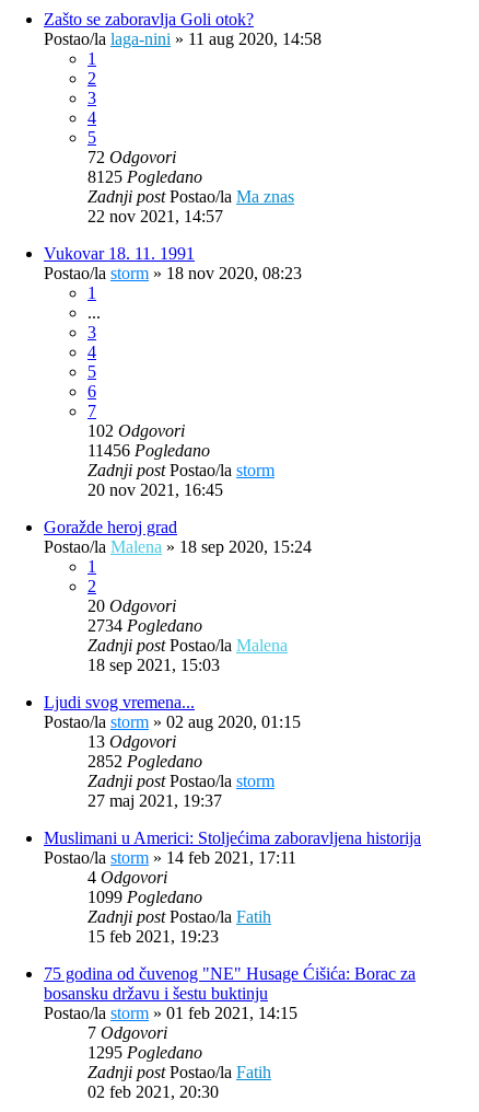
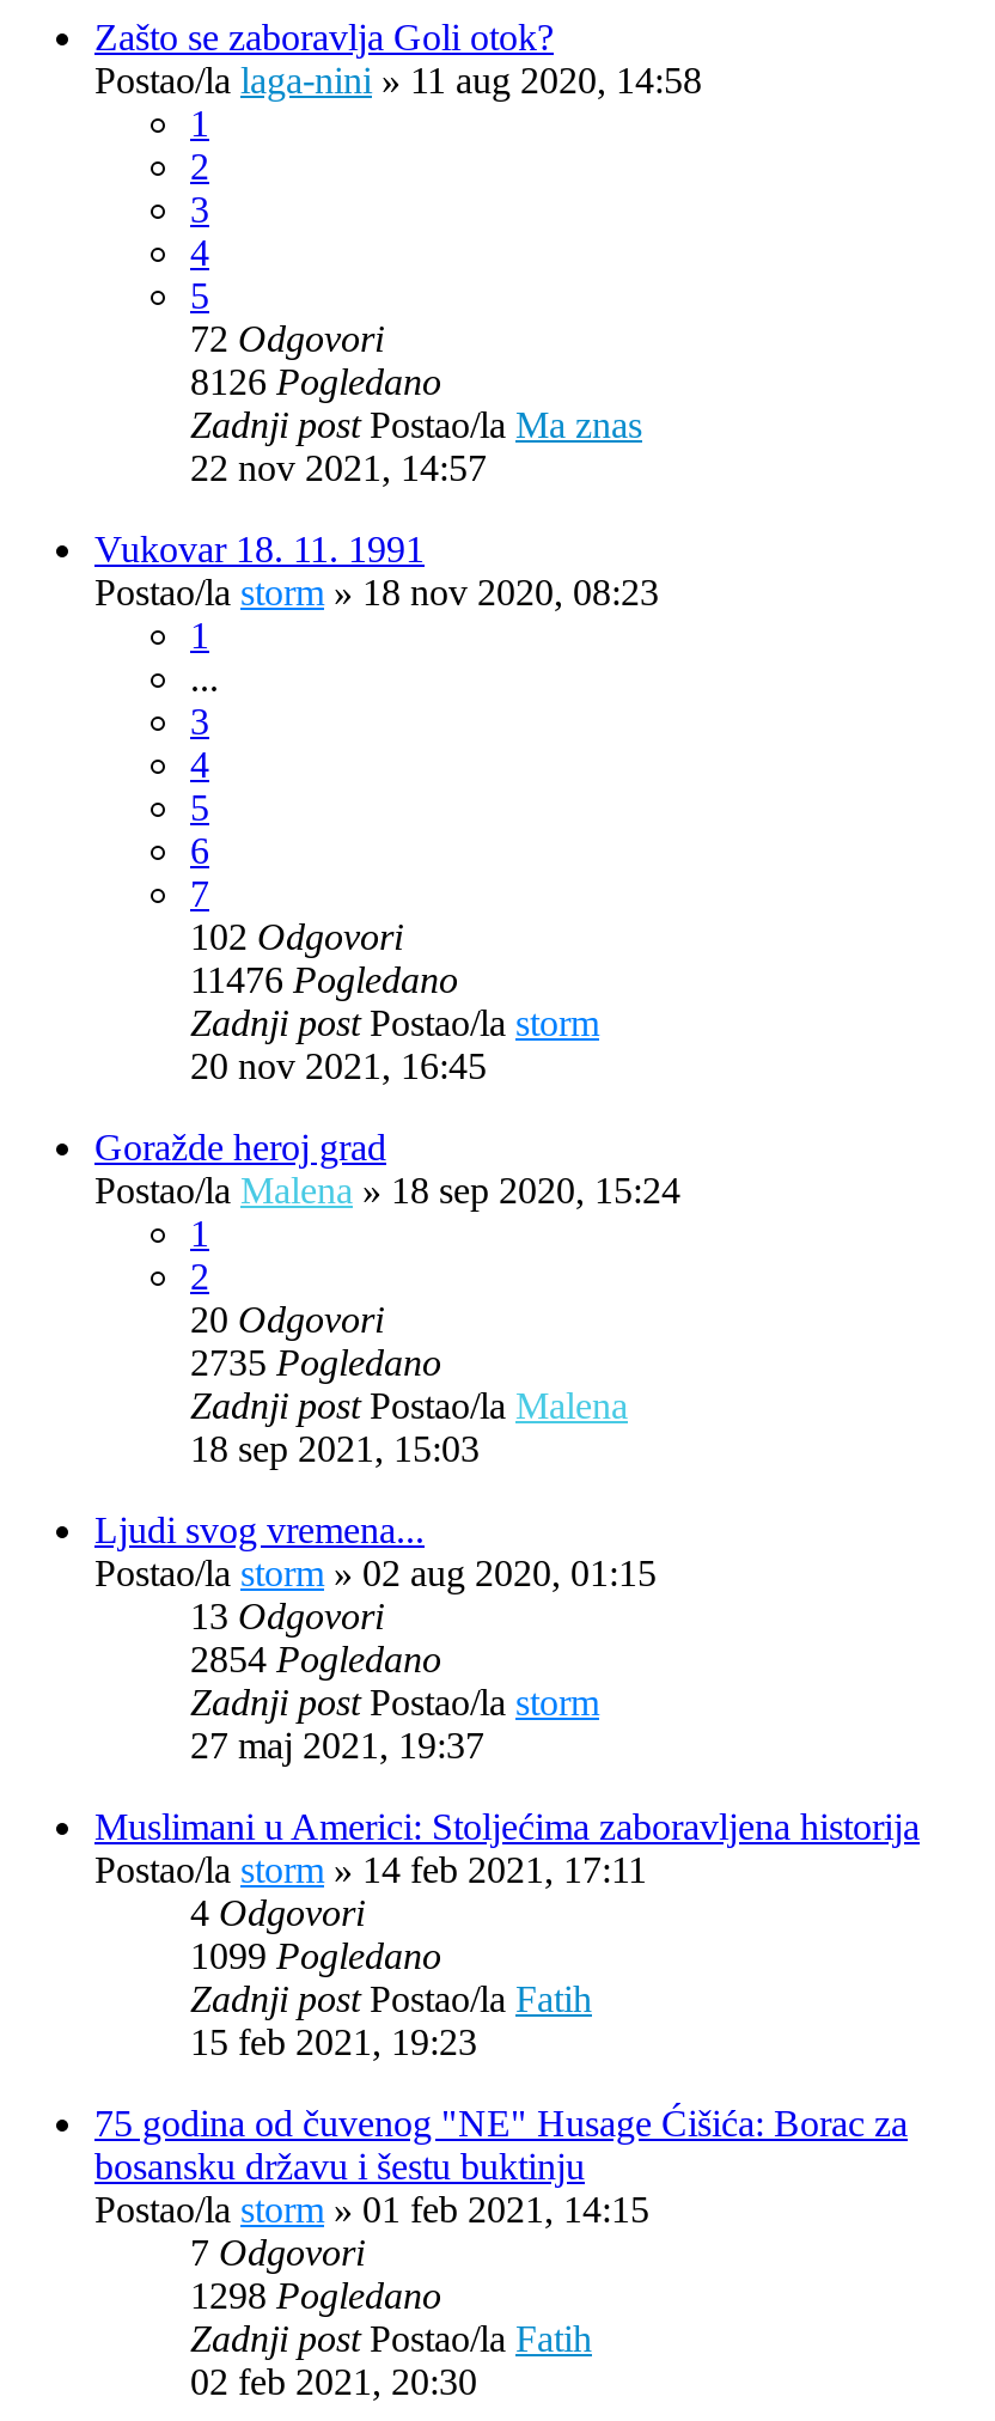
[87,167,202,186] 8125 Pogledano -> [190,361,441,402] 8126 Pogledano
[87,441,210,460] 11456 Pogledano -> [190,959,458,1000] 11476 Pogledano
[87,616,202,635] 2734 Pogledano -> [190,1342,441,1383] 2735 Pogledano
[87,752,202,770] 2852 Pogledano -> [190,1638,441,1679] 2854 Pogledano
[87,1043,202,1062] 1295Pogledano -> [190,2275,441,2315] 1298Pogledano

